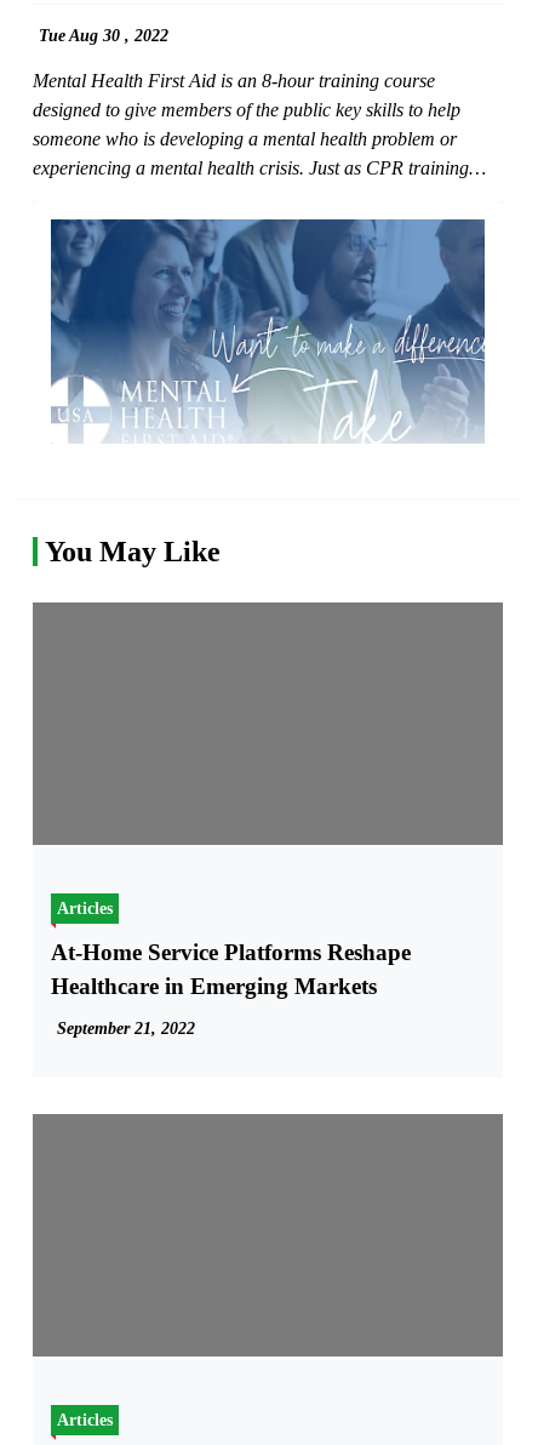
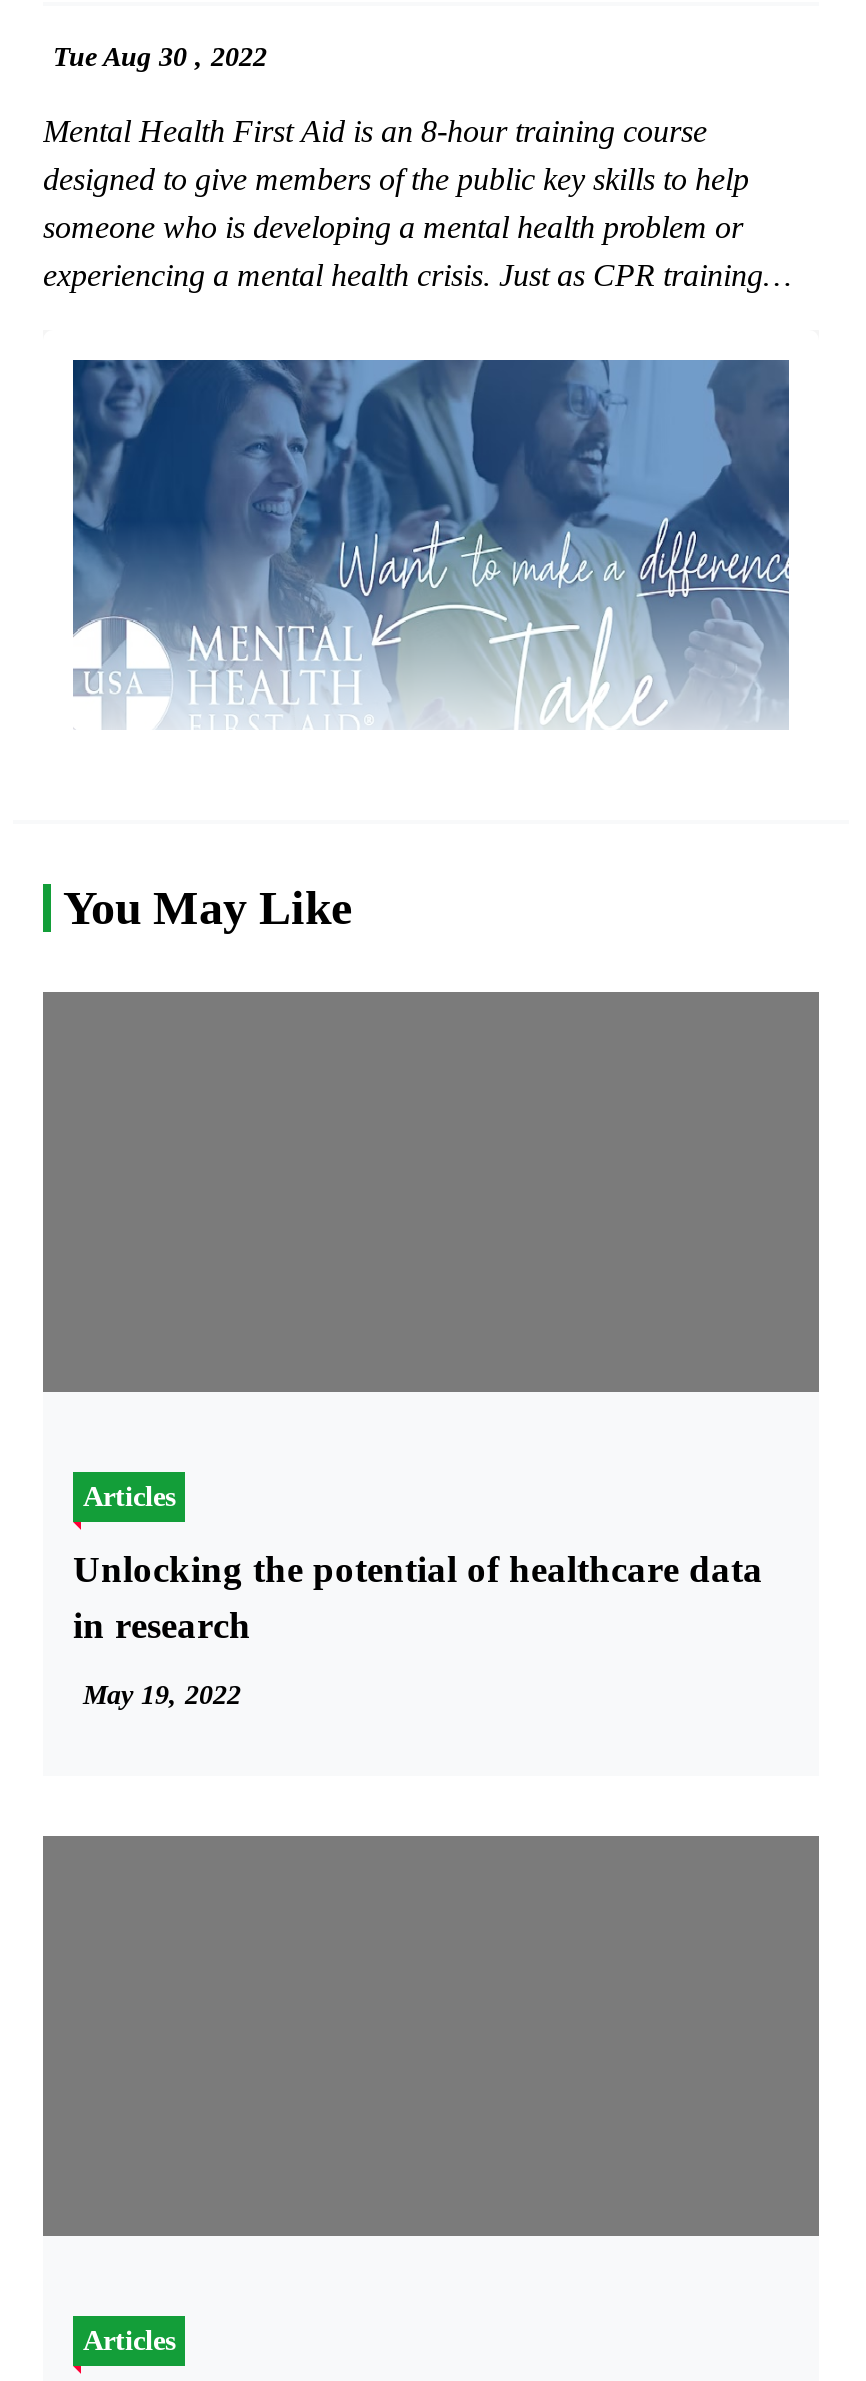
[51,939,411,999] At-Home Service Platforms Reshape | Healthcare in Emerging Markets -> [73,1547,763,1645] Unlocking the potential of healthcare data | in research
[57,1019,195,1037] September 21, 2022 -> [83,1679,241,1709] May 19, 2022

